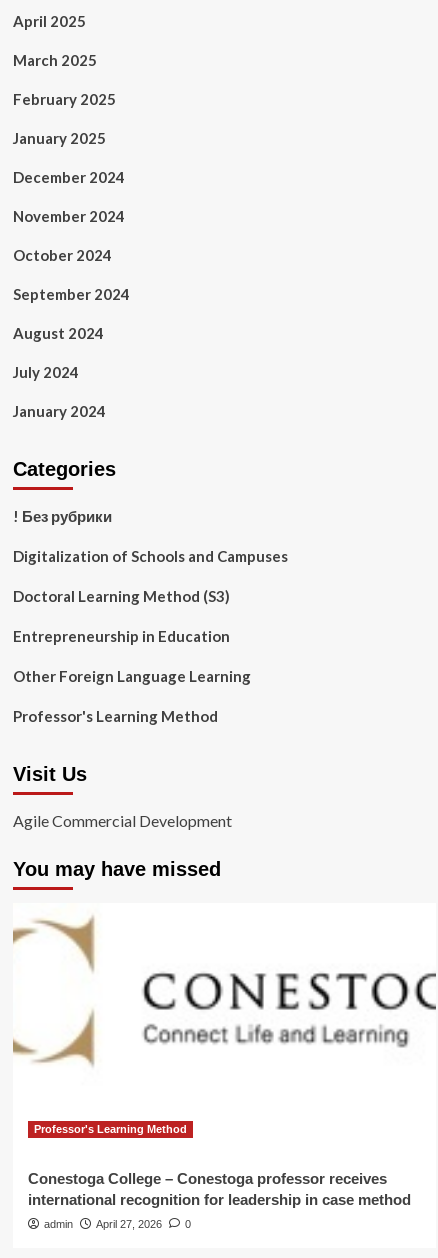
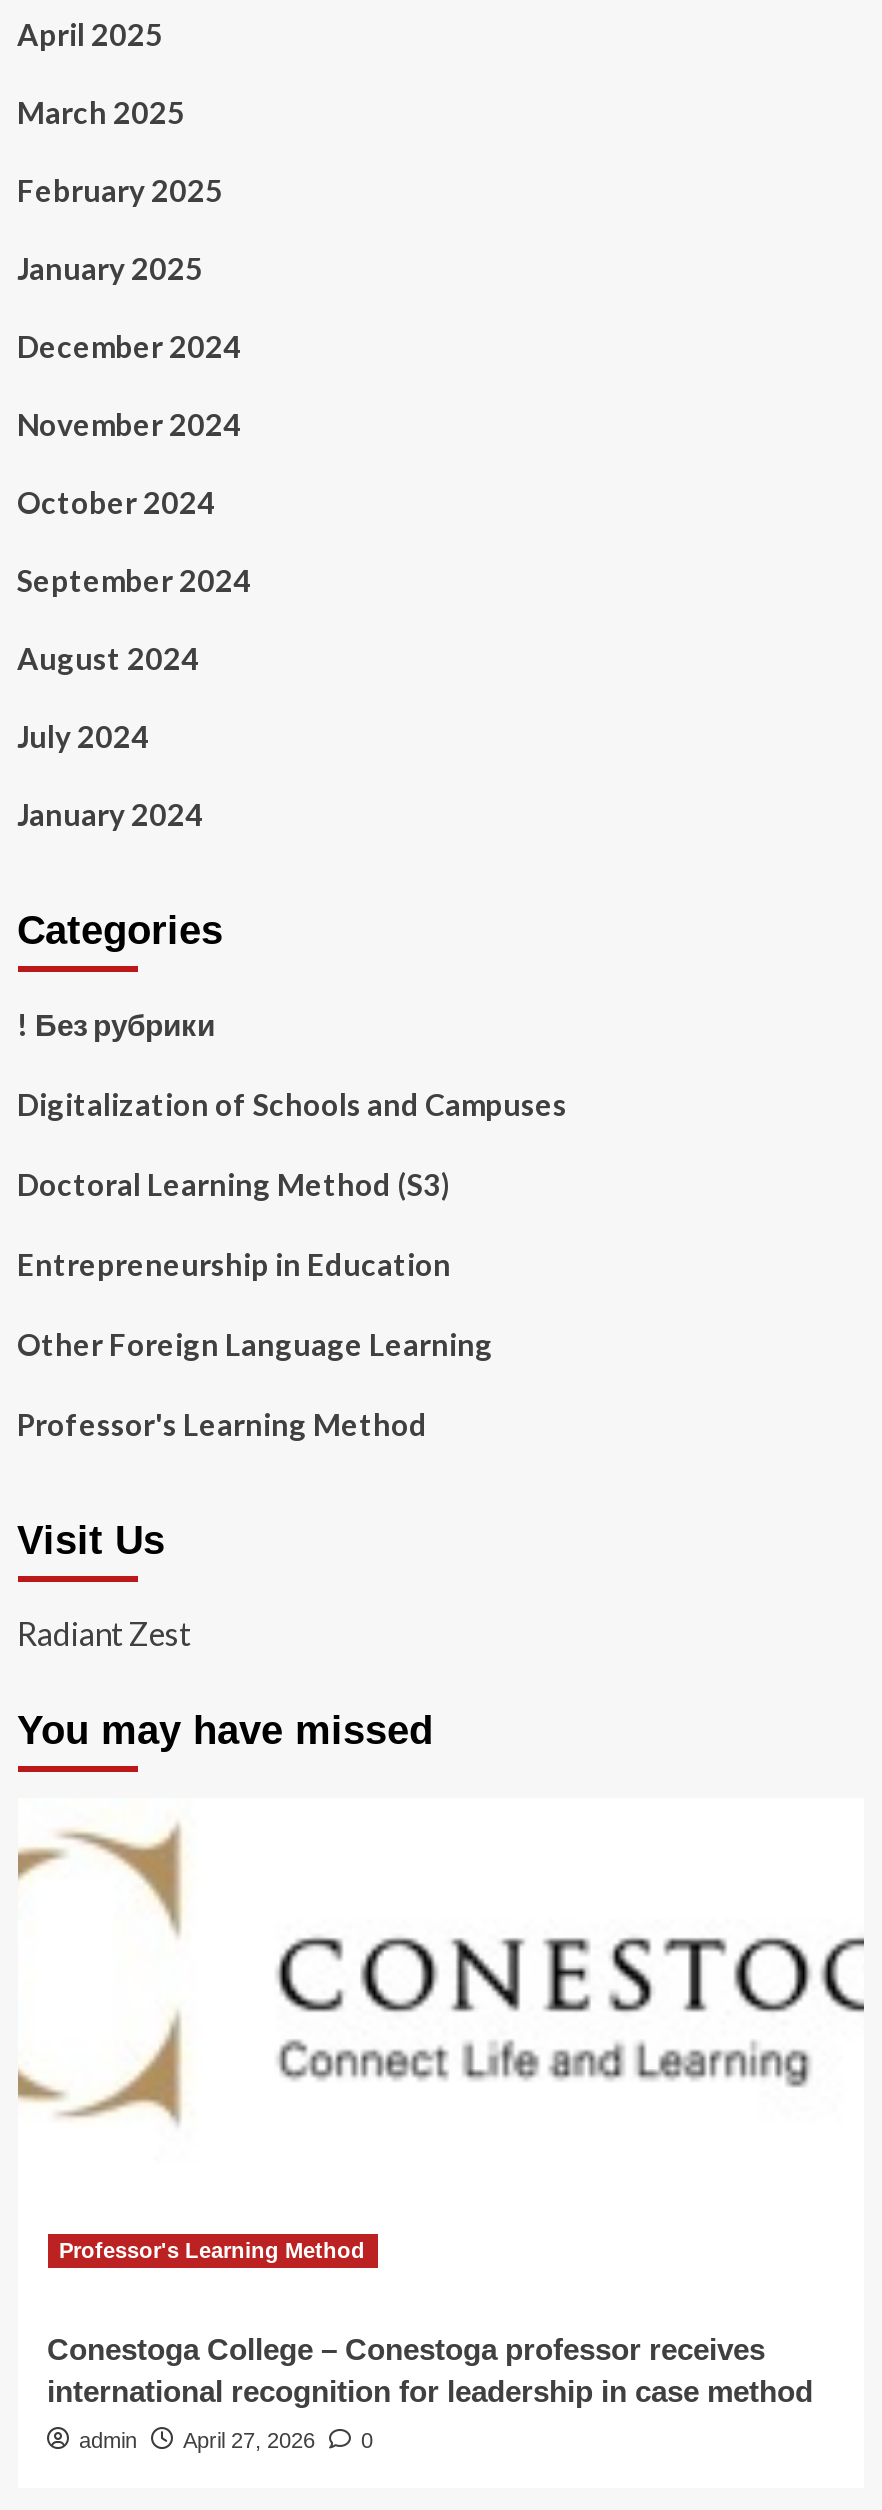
[12,811,231,830] Agile Commercial Development -> [17,1614,191,1652] Radiant Zest

